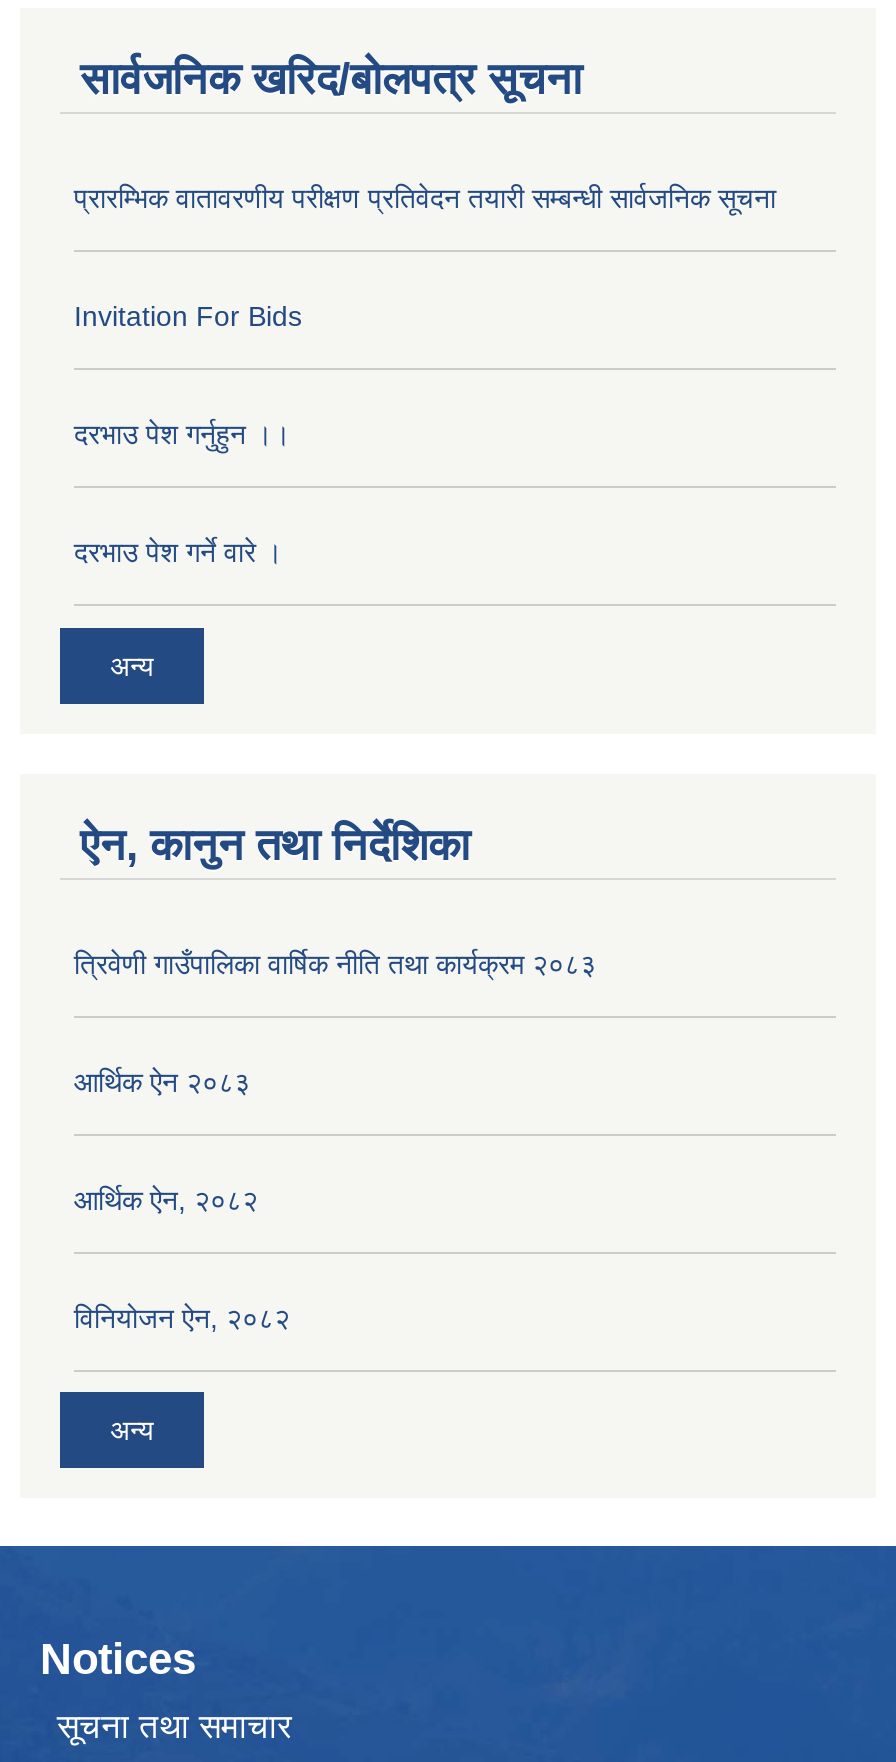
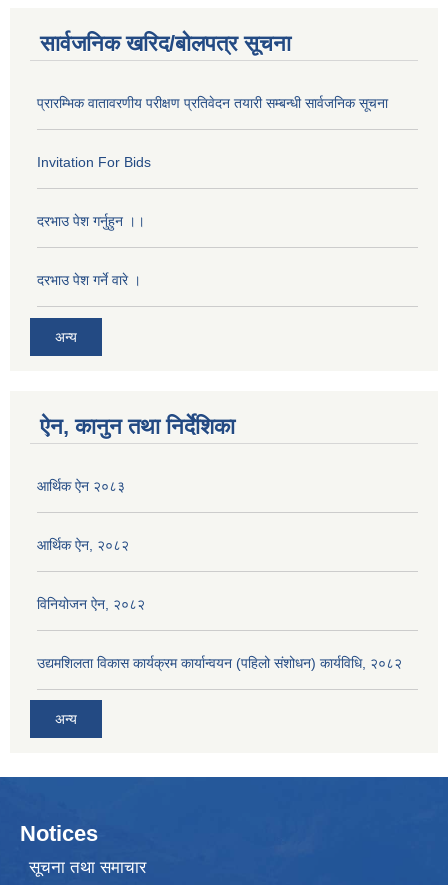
[74,948,596,980] त्रिवेणी गाउँपालिका वार्षिक नीति तथा कार्यक्रम २०८३ -> none
moved [74,1066,290,1334] -> [37,478,145,612]: आर्थिक ऐन २०८३ | आर्थिक ऐन, २०८२ | विनियोजन ऐन, २०८२
none -> [37,655,402,671] उद्यमशिलता विकास कार्यक्रम कार्यान्वयन (पहिलो संशोधन) कार्यविधि, २०८२

